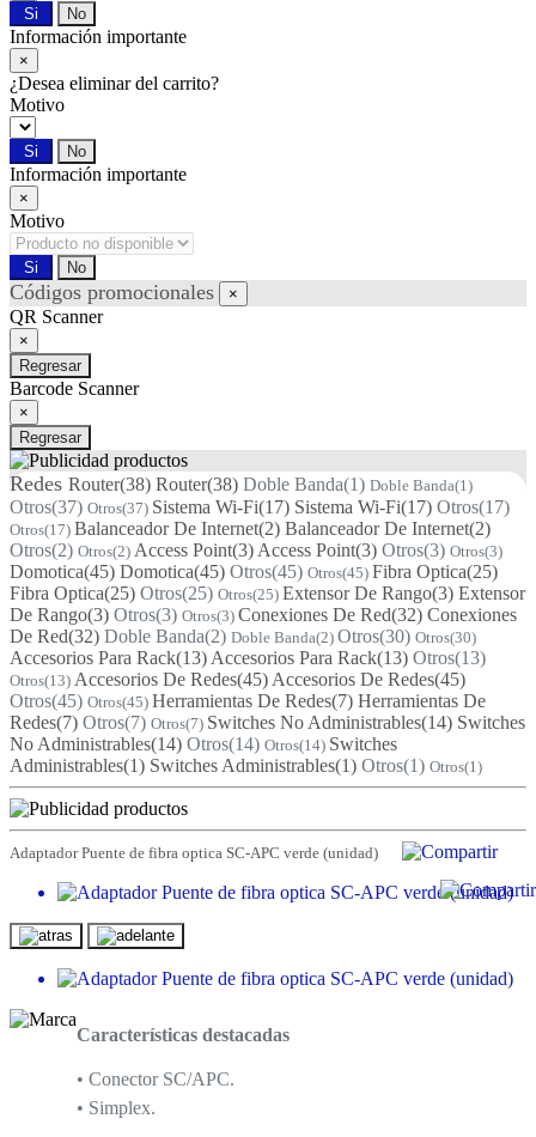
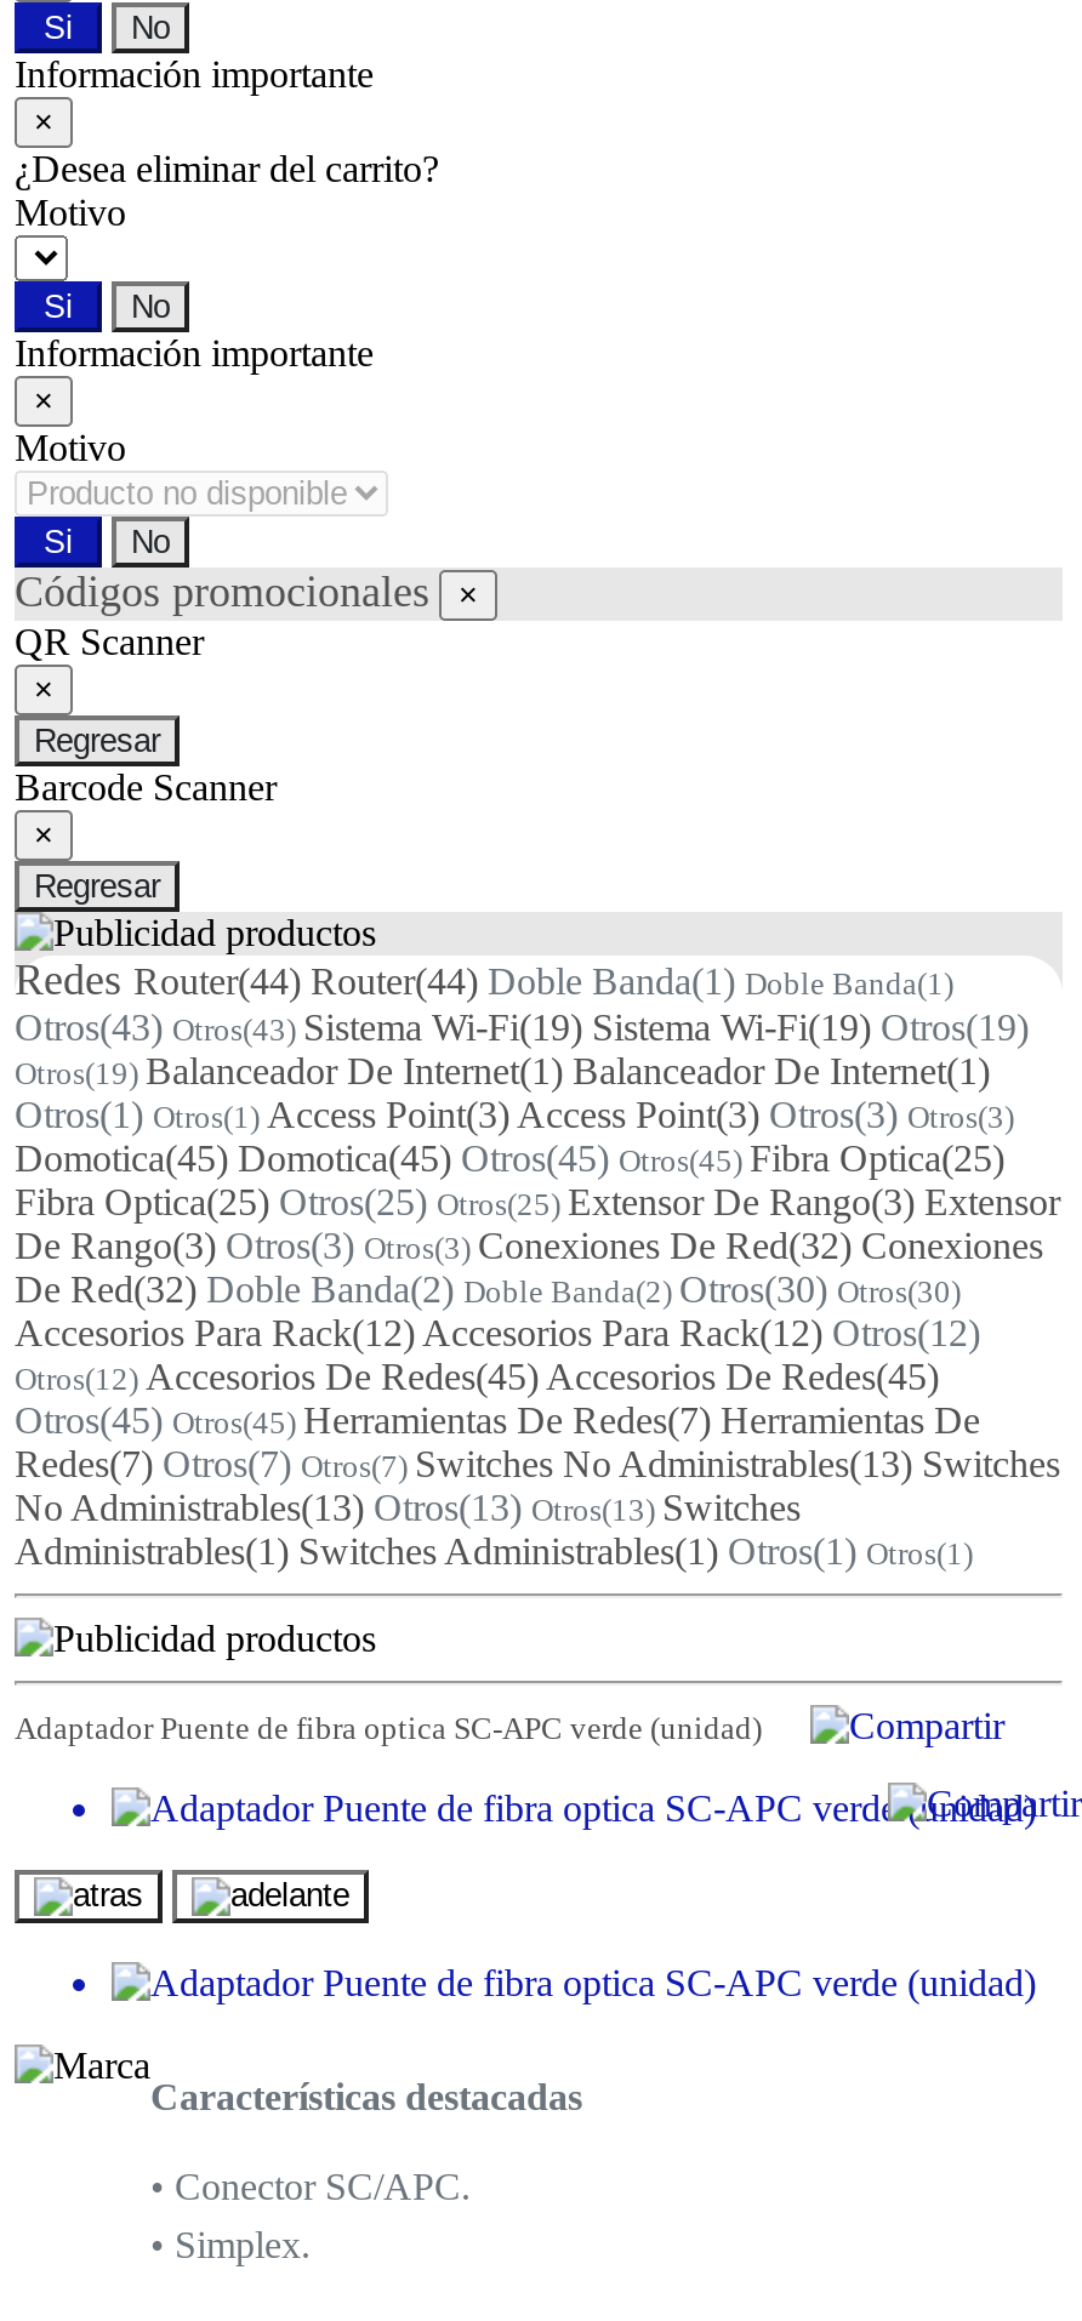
[10,471,473,495] Redes Router(38) Router(38) Doble Banda(1) Doble Banda(1) -> [15,955,953,1004] Redes Router(44) Router(44) Doble Banda(1) Doble Banda(1)
[10,496,510,517] Otros(37) Otros(37) Sistema Wi-Fi(17) Sistema Wi-Fi(17) Otros(17) -> [15,1006,1029,1047] Otros(43) Otros(43) Sistema Wi-Fi(19) Sistema Wi-Fi(19) Otros(19)
[10,518,491,538] Otros(17) Balanceador De Internet(2) Balanceador De Internet(2) -> [15,1050,990,1091] Otros(19) Balanceador De Internet(1) Balanceador De Internet(1)
[10,540,502,560] Otros(2) Otros(2) Access Point(3) Access Point(3) Otros(3) Otros(3) -> [15,1093,1014,1135] Otros(1) Otros(1) Access Point(3) Access Point(3) Otros(3) Otros(3)
[10,647,486,668] Accesorios Para Rack(13) Accesorios Para Rack(13) Otros(13) -> [15,1312,980,1353] Accesorios Para Rack(12) Accesorios Para Rack(12) Otros(12)
[10,669,465,689] Otros(13) Accesorios De Redes(45) Accesorios De Redes(45) -> [15,1355,939,1396] Otros(12) Accesorios De Redes(45) Accesorios De Redes(45)
[10,712,525,732] Redes(7) Otros(7) Otros(7) Switches No Administrables(14) Switches -> [15,1443,1060,1484] Redes(7) Otros(7) Otros(7) Switches No Administrables(13) Switches
[10,733,397,754] No Administrables(14) Otros(14) Otros(14) Switches -> [15,1486,801,1527] No Administrables(13) Otros(13) Otros(13) Switches

